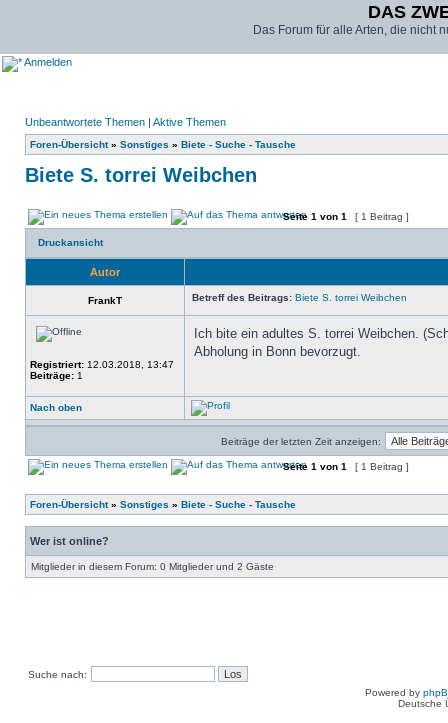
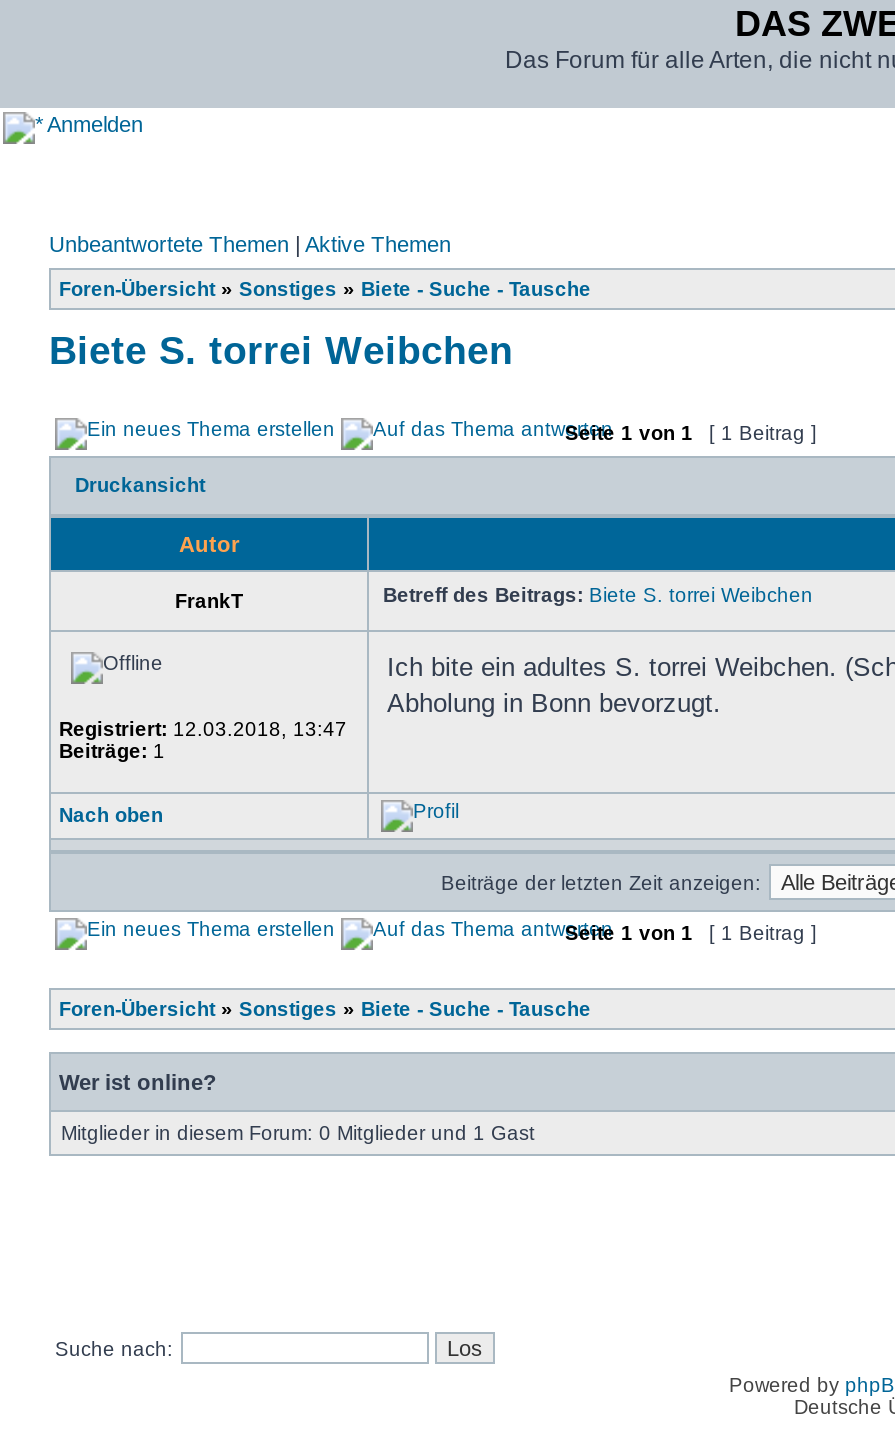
[31,561,274,572] Mitglieder in diesem Forum: 0 Mitglieder und 2 Gäste -> [61,1122,535,1144] Mitglieder in diesem Forum: 0 Mitglieder und 1 Gast

